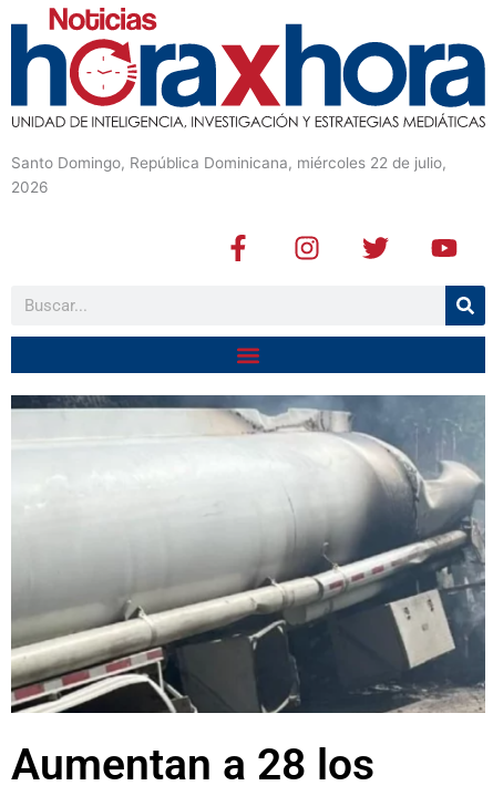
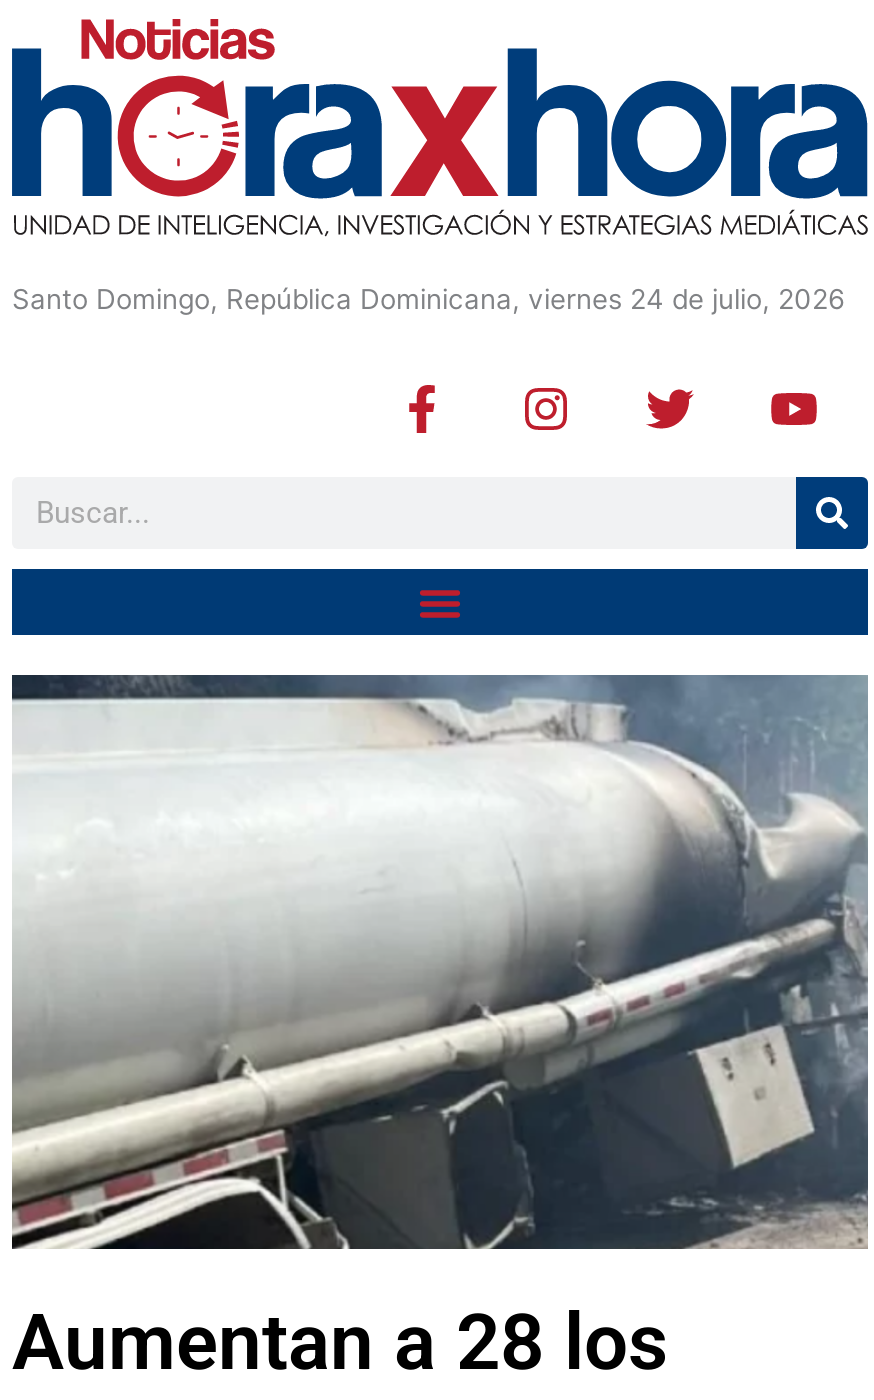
[11,154,446,196] Santo Domingo, República Dominicana, miércoles 22 de julio, | 2026 -> [12,283,846,315] Santo Domingo, República Dominicana, viernes 24 de julio, 2026

